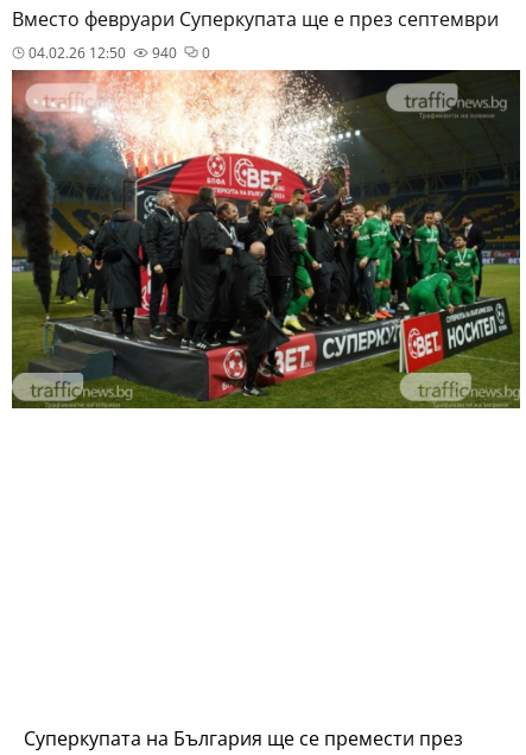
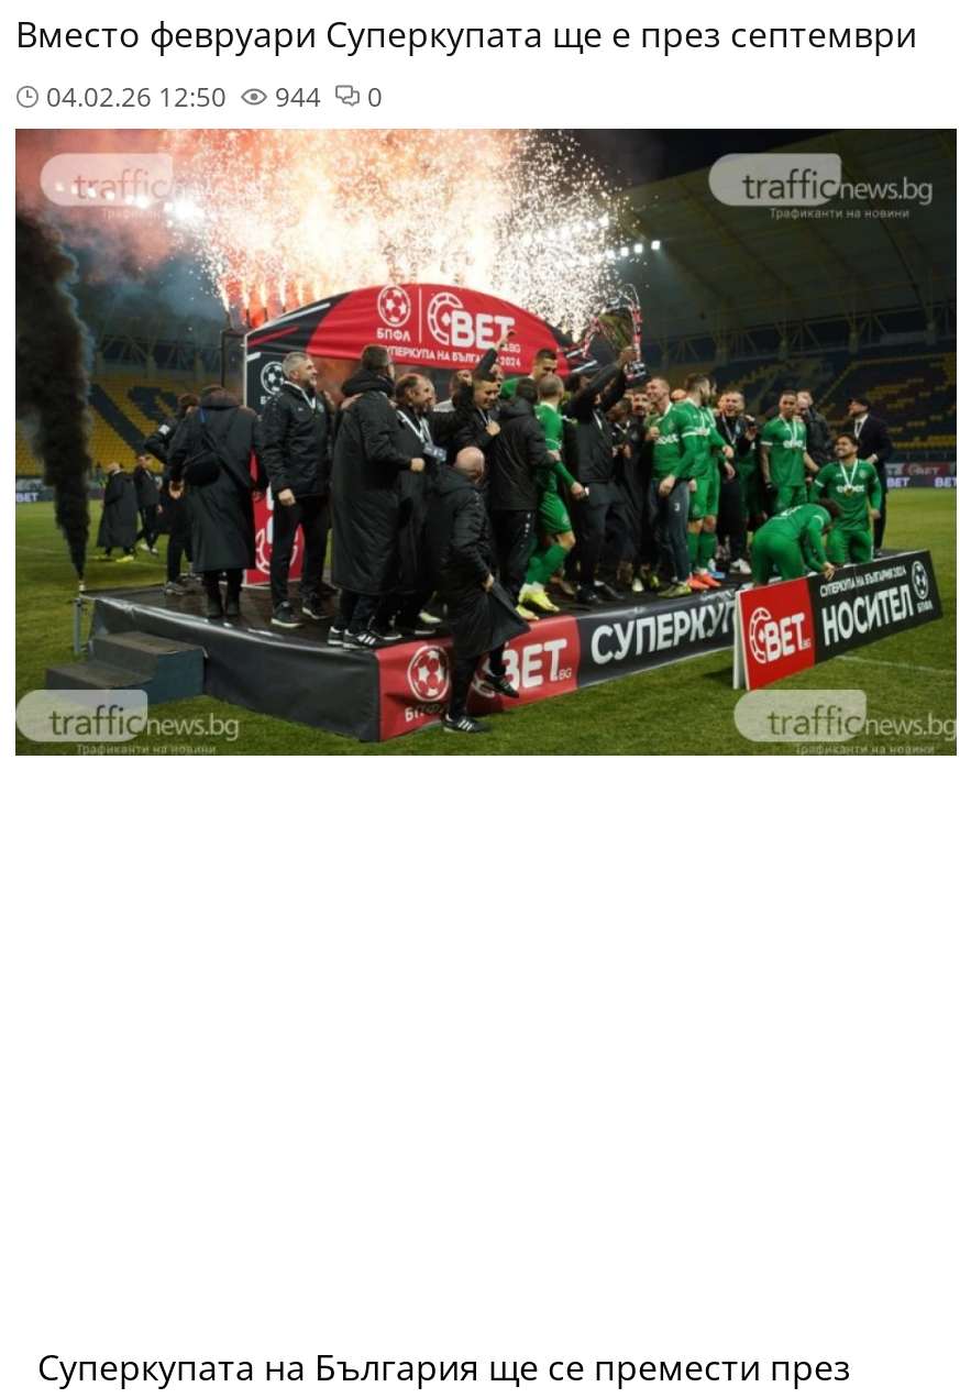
[148,43,177,63] 940 -> [268,78,321,115] 944

